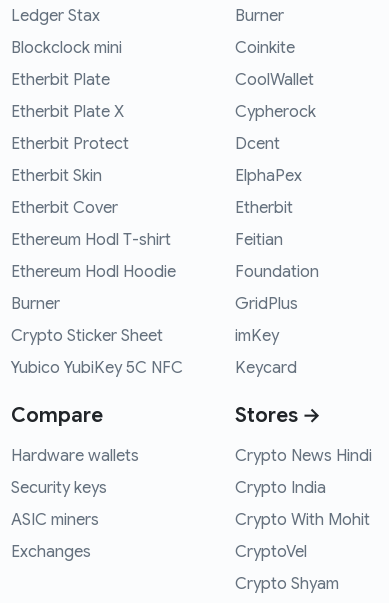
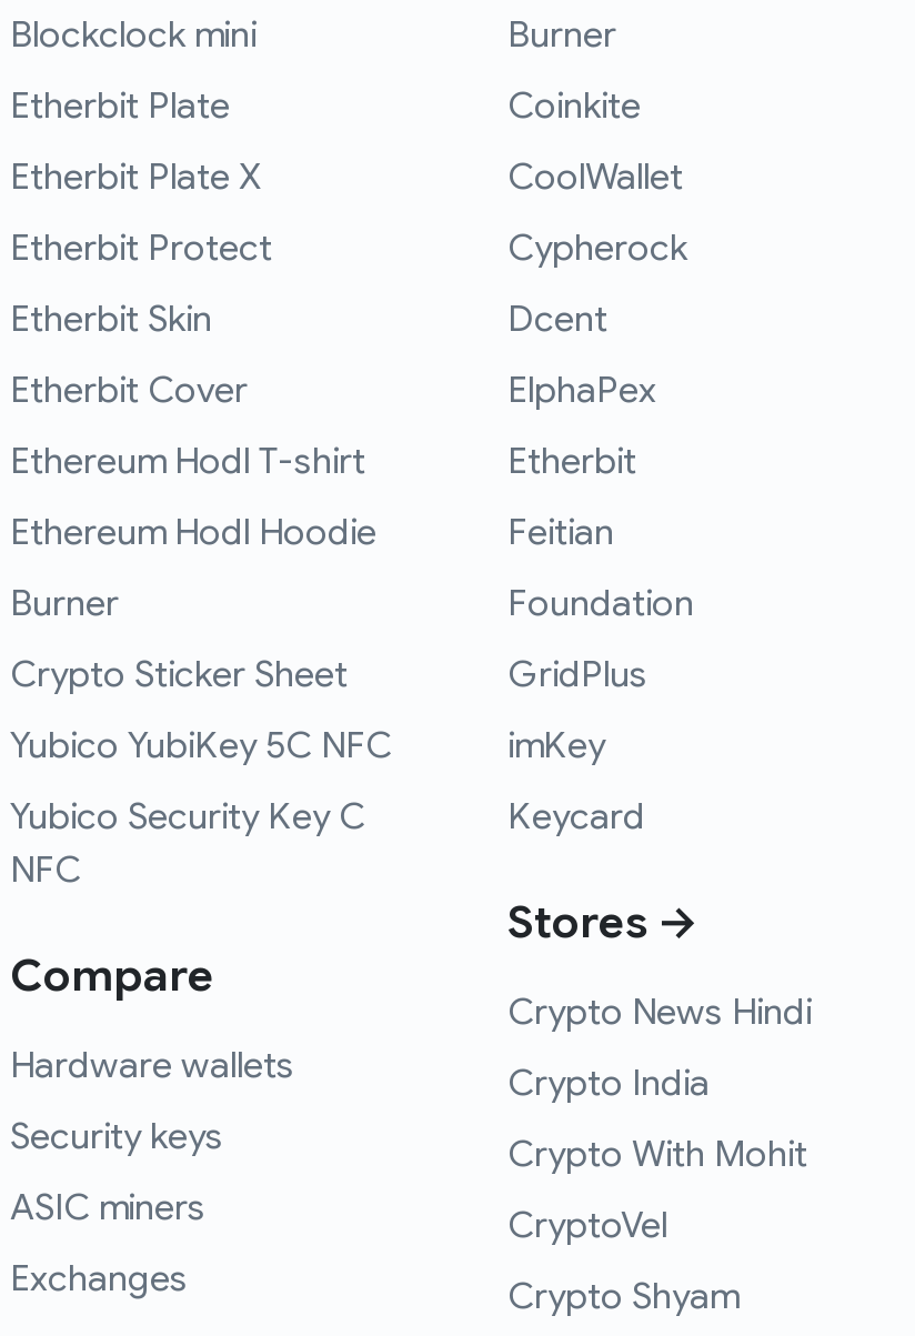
[11,6,100,26] Ledger Stax -> none
moved [11,38,183,378] -> [10,14,392,769]: Blockclock mini | Etherbit Plate | Etherbit Plate X | ... | Crypto Sticker Sheet | Yubico YubiKey 5C NFC
none -> [10,796,365,894] Yubico Security Key C | NFC
moved [11,403,139,562] -> [10,949,294,1302]: Compare | Hardware wallets | Security keys | ASIC miners | Exchanges

